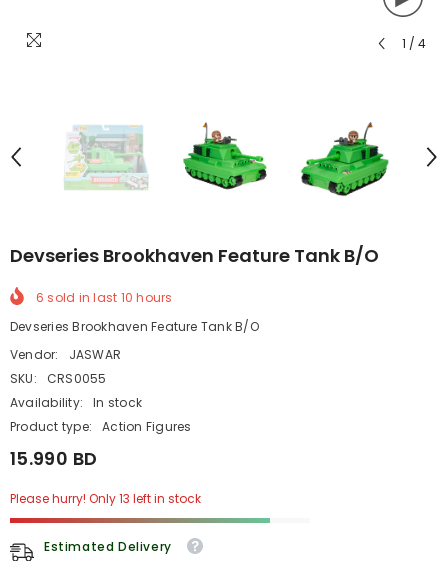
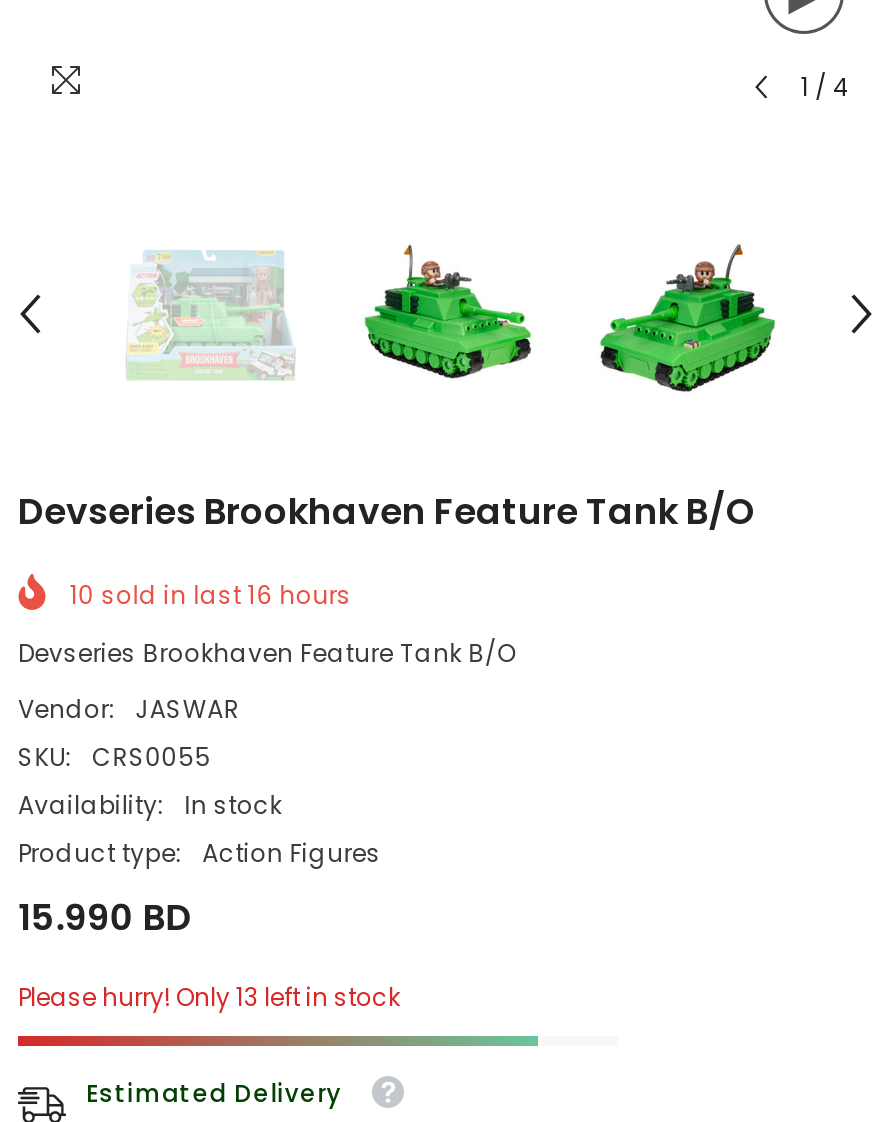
[36,289,173,306] 6 sold in last 10 hours -> [70,578,352,612] 10 sold in last 16 hours

